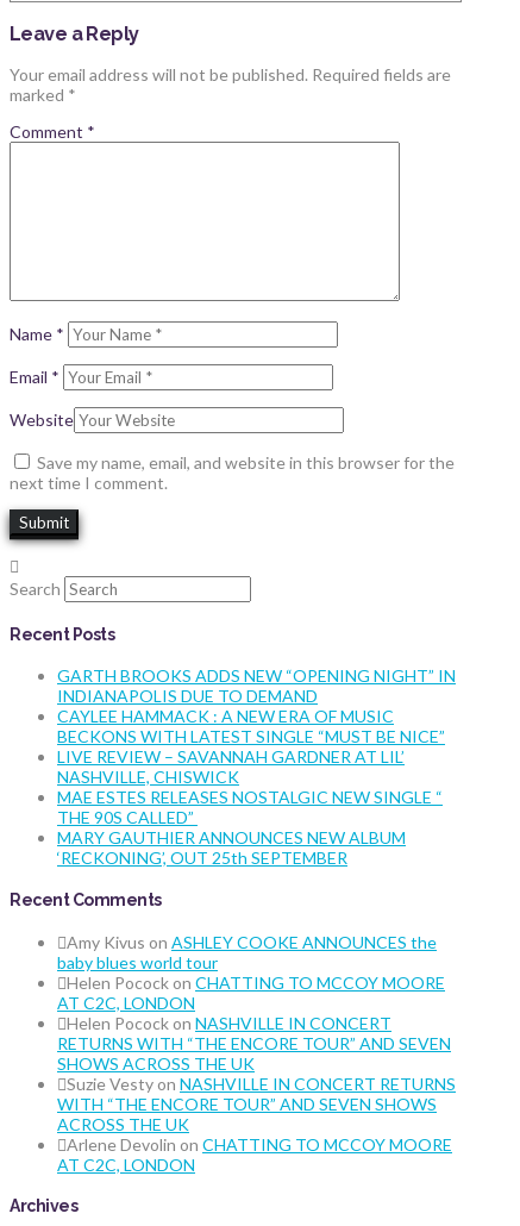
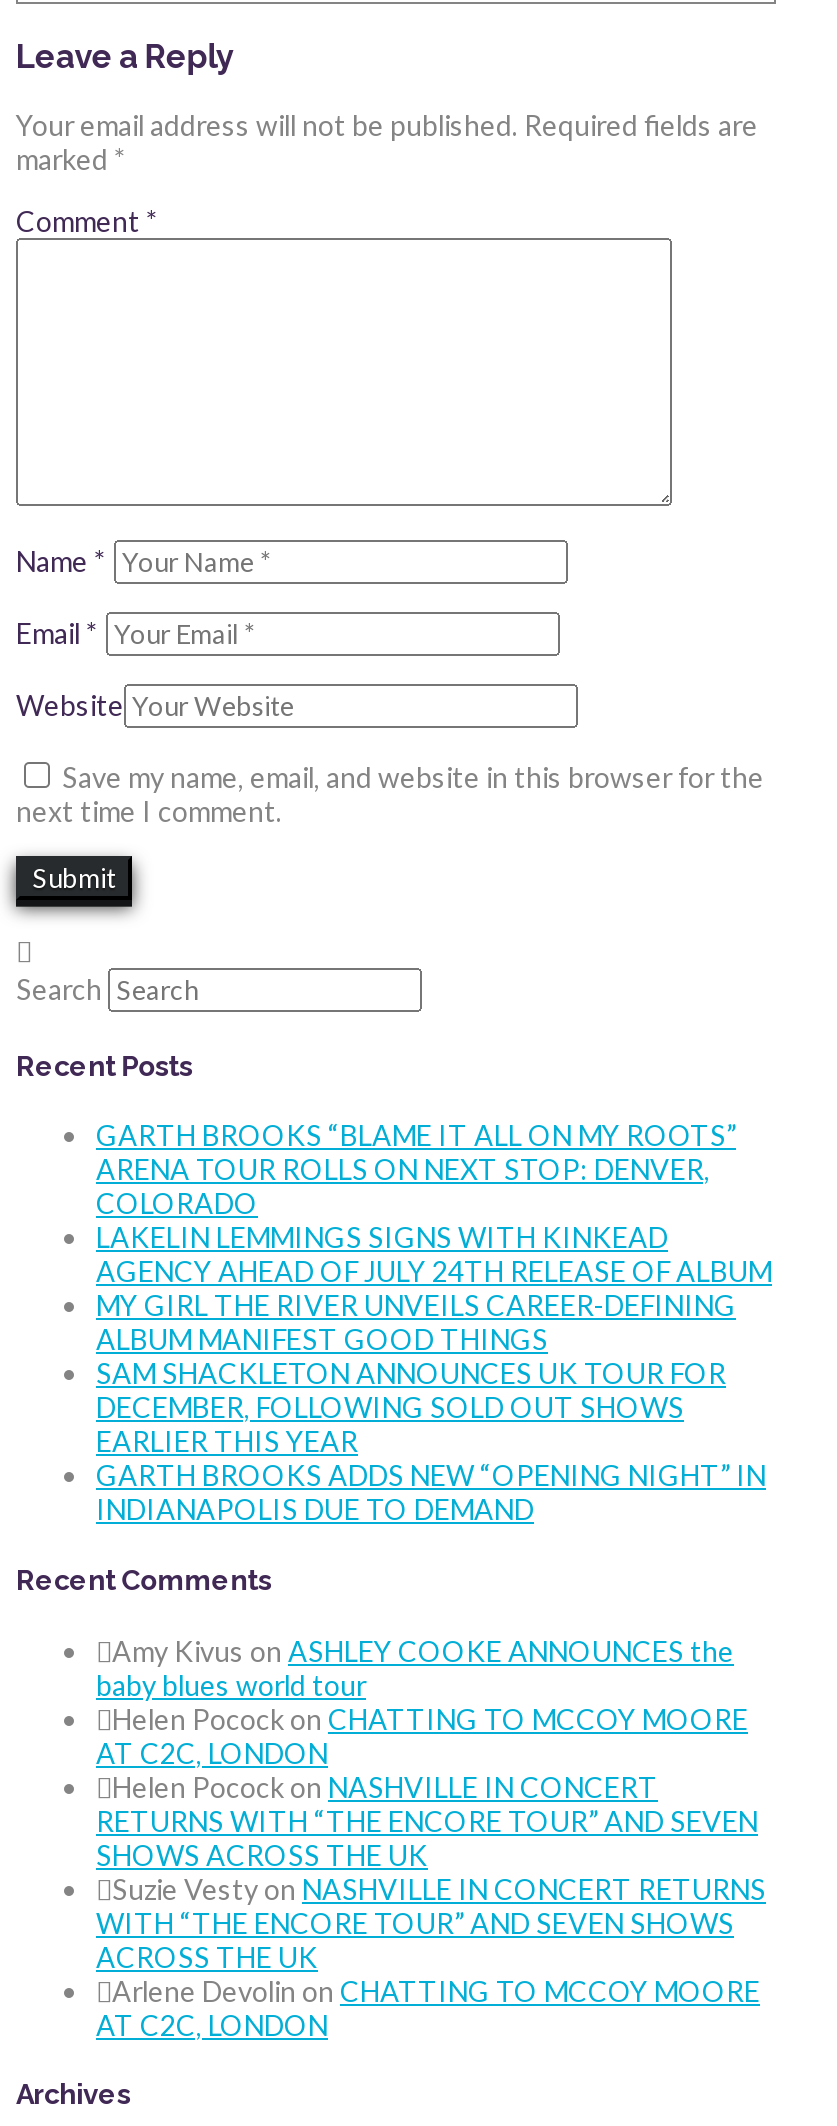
none -> [96,1119,772,1459] GARTH BROOKS “BLAME IT ALL ON MY ROOTS” | ARENA TOUR ROLLS ON NEXT STOP: DENVER, | COLORADO | LAKELIN LEMMINGS SIGNS WITH KINKEAD | AGENCY AHEAD OF JULY 24TH RELEASE OF ALBUM | MY GIRL THE RIVER UNVEILS CAREER-DEFINING | ALBUM MANIFEST GOOD THINGS | SAM SHACKLETON ANNOUNCES UK TOUR FOR | DECEMBER, FOLLOWING SOLD OUT SHOWS | EARLIER THIS YEAR
moved [57,666,456,706] -> [96,1459,766,1527]: GARTH BROOKS ADDS NEW “OPENING NIGHT” IN | INDIANAPOLIS DUE TO DEMAND
[57,706,445,868] CAYLEE HAMMACK : A NEW ERA OF MUSIC | BECKONS WITH LATEST SINGLE “MUST BE NICE” | LIVE REVIEW – SAVANNAH GARDNER AT LIL’ | NASHVILLE, CHISWICK | MAE ESTES RELEASES NOSTALGIC NEW SINGLE “ | THE 90S CALLED” | MARY GAUTHIER ANNOUNCES NEW ALBUM | ‘RECKONING’, OUT 25th SEPTEMBER -> none

